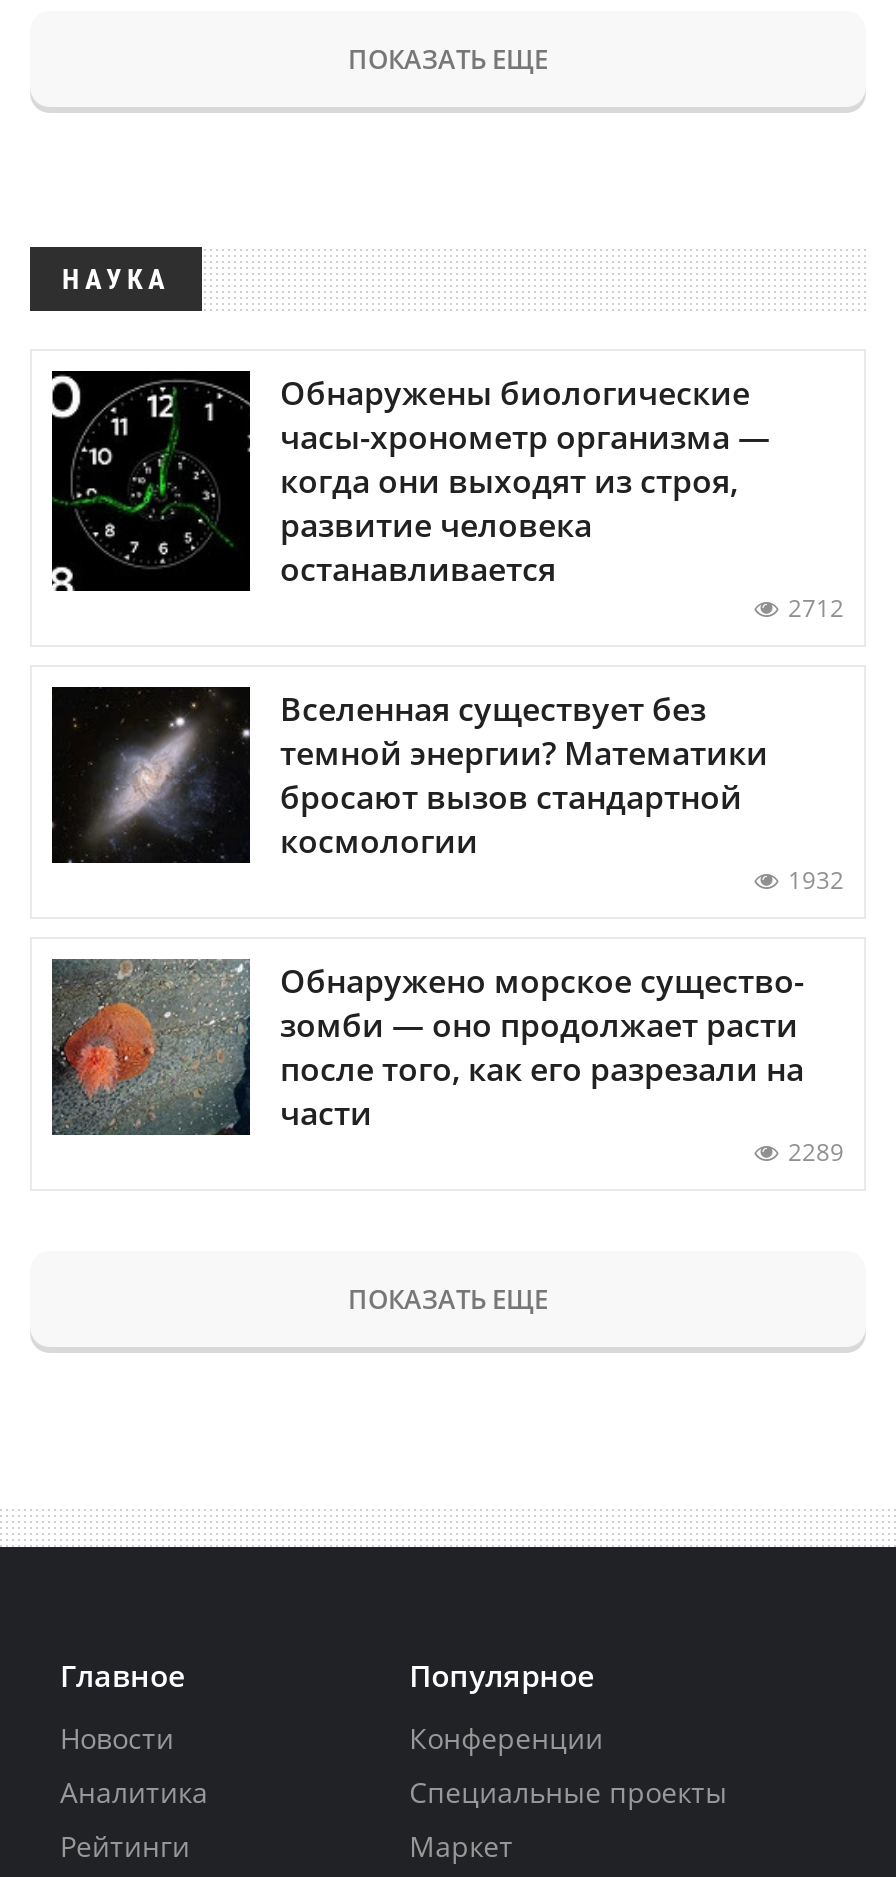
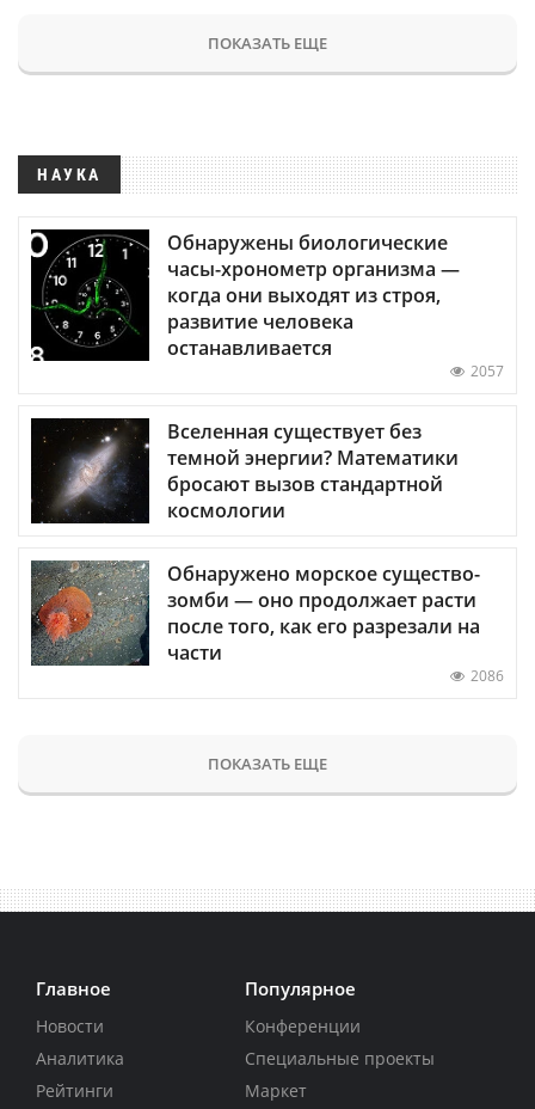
[788,590,844,624] 2712 -> [471,361,504,381] 2057
[788,863,844,897] 1932 -> none
[788,1135,844,1169] 2289 -> [471,666,504,686] 2086

